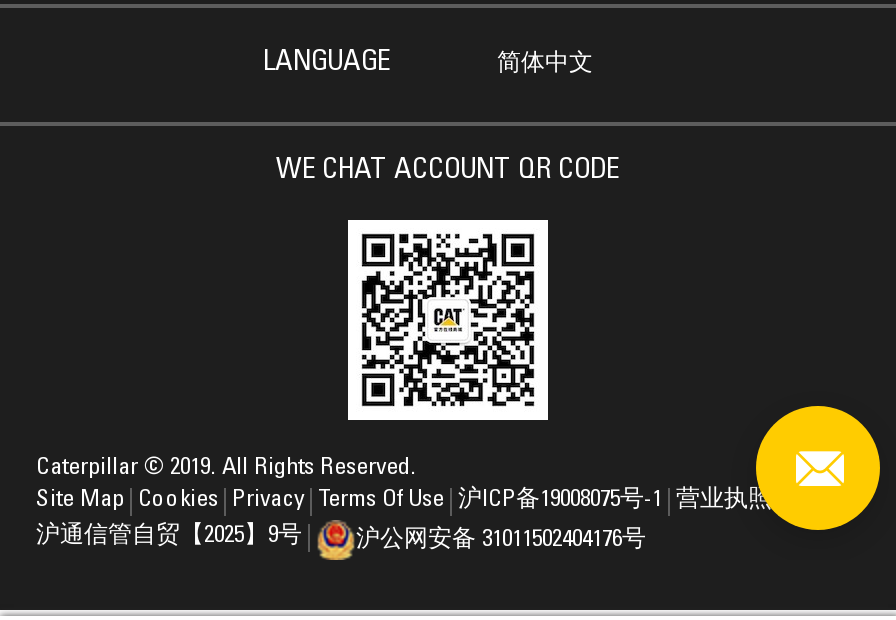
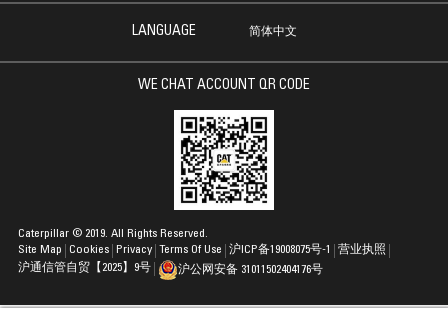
[754,404,882,532] [image] -> none

